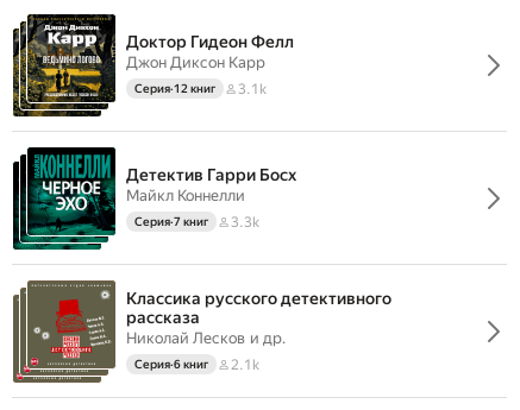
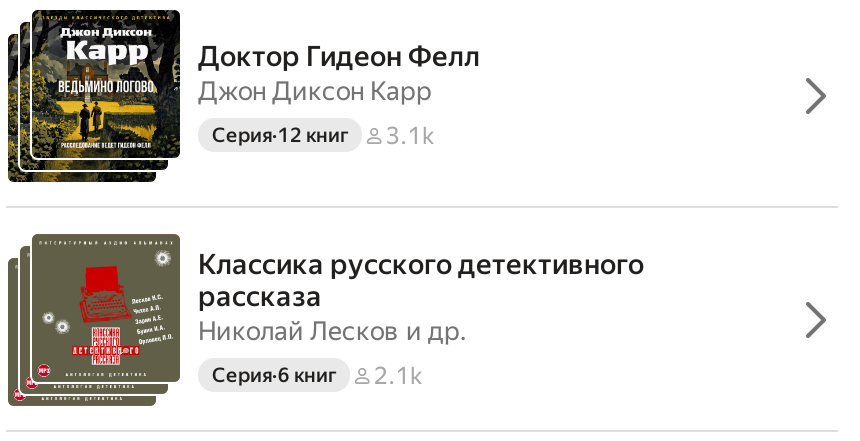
[13,149,296,251] [image] | Детектив Гарри Босх | Майкл Коннелли | Серия·7 книг | 3.3k -> none

